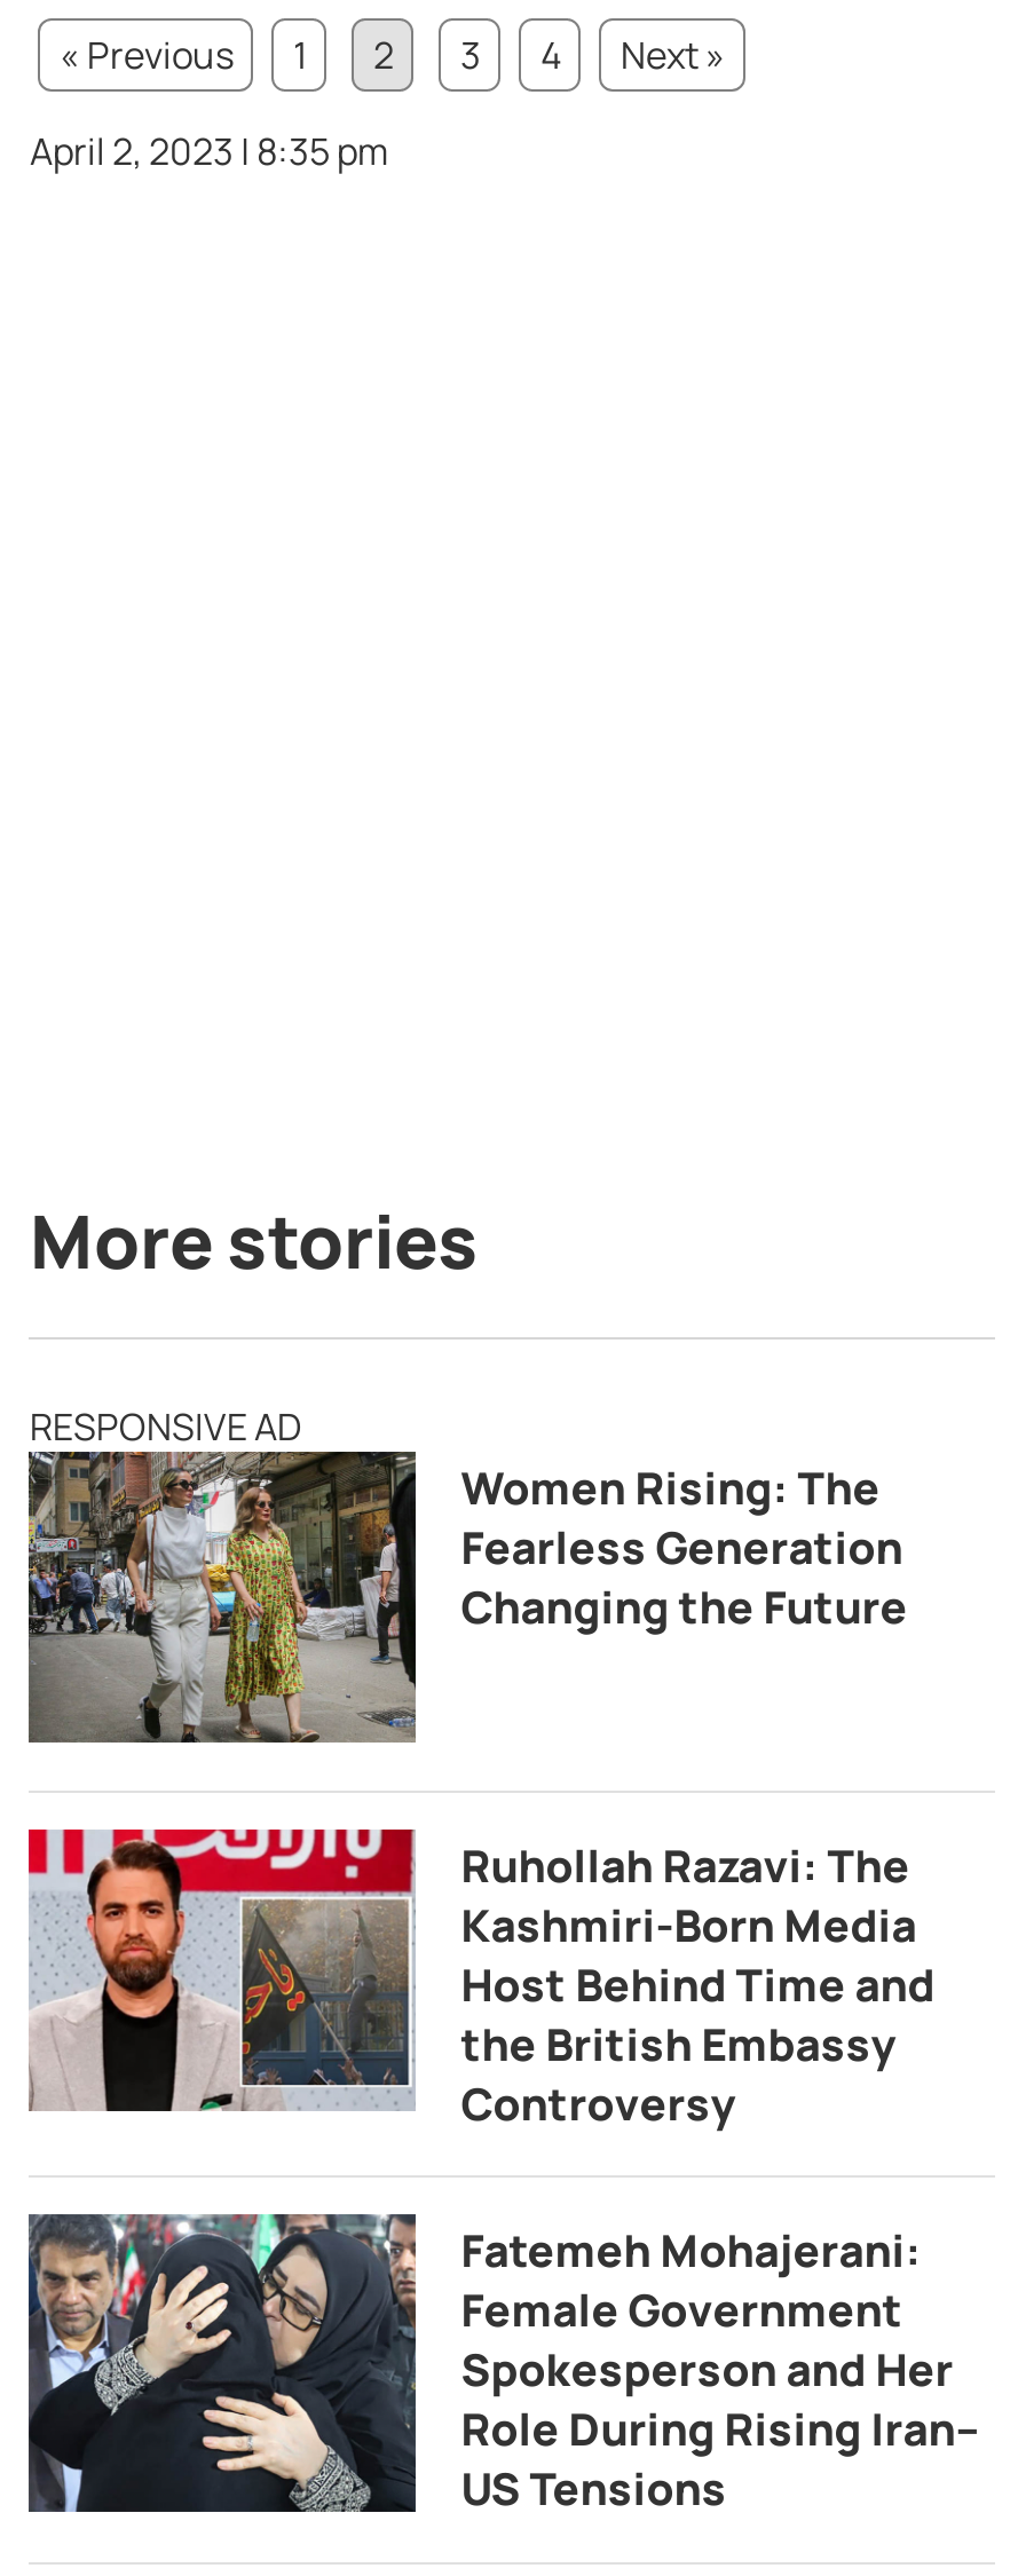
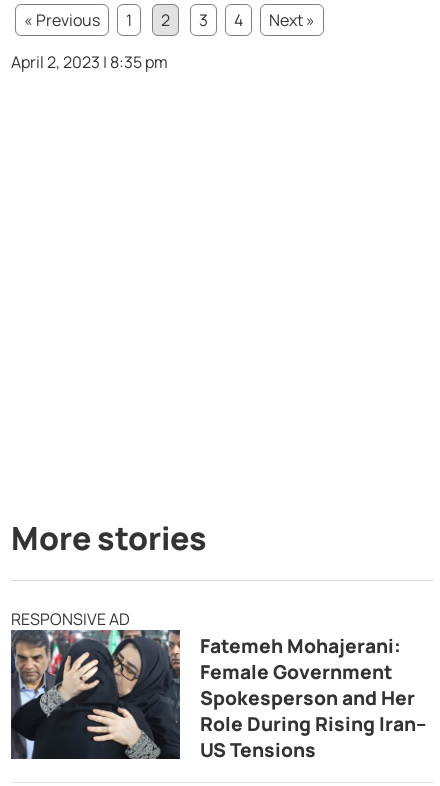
[26,1449,907,1745] [image] | Women Rising: The | Fearless Generation | Changing the Future -> none
[26,1825,935,2133] [image] | Ruhollah Razavi: The | Kashmiri-Born Media | Host Behind Time and | the British Embassy | Controversy -> none

